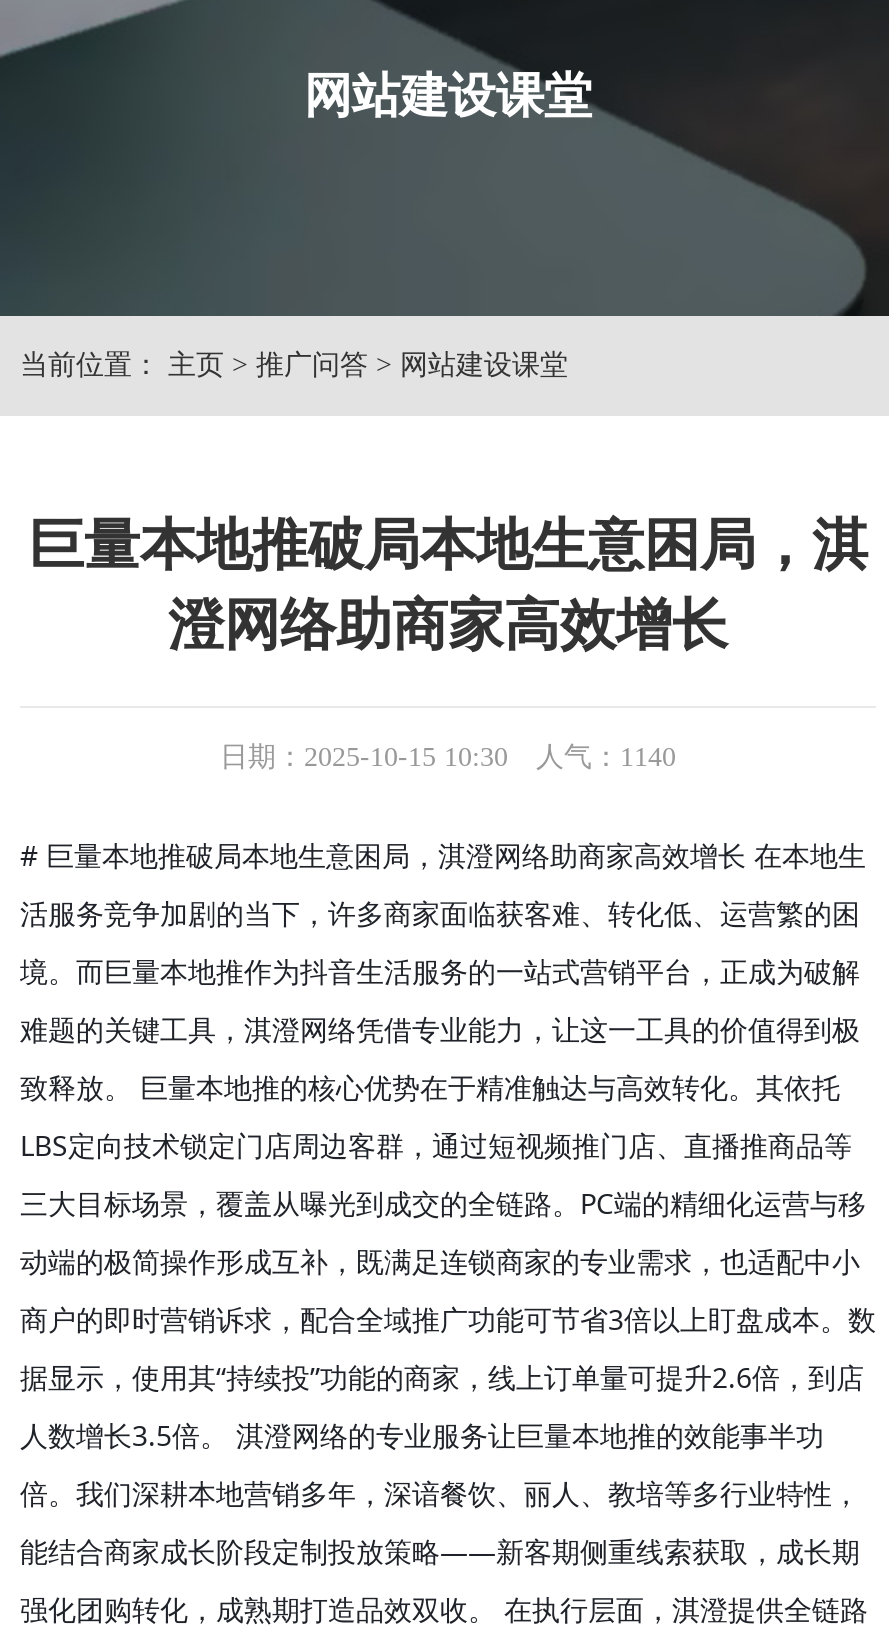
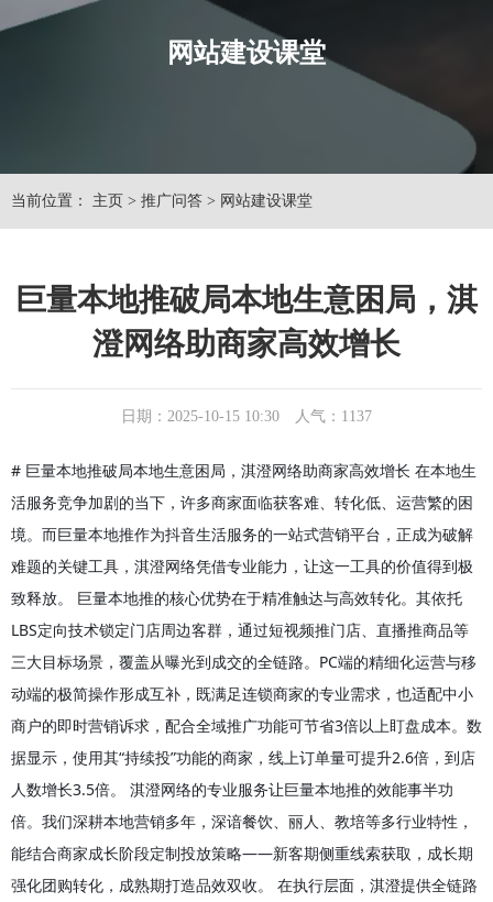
[220,742,676,772] 日期：2025-10-15 10:30 人气：1140 -> [121,408,372,425] 日期：2025-10-15 10:30 人气：1137

